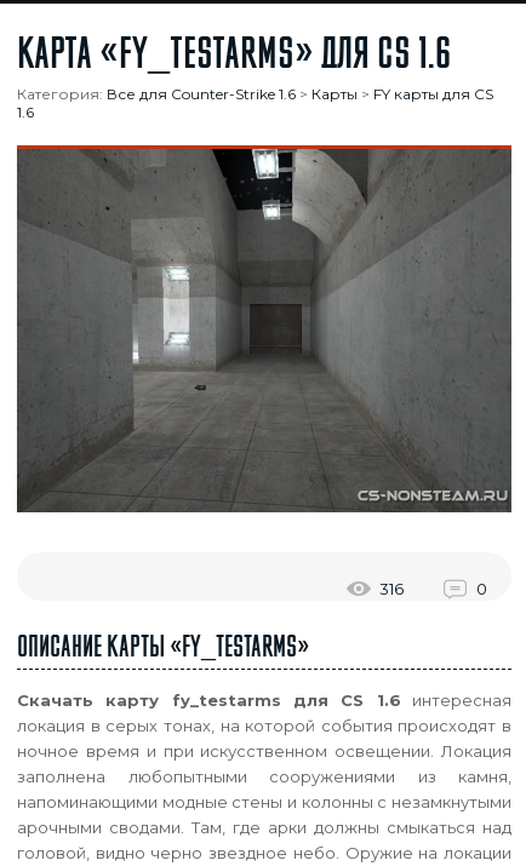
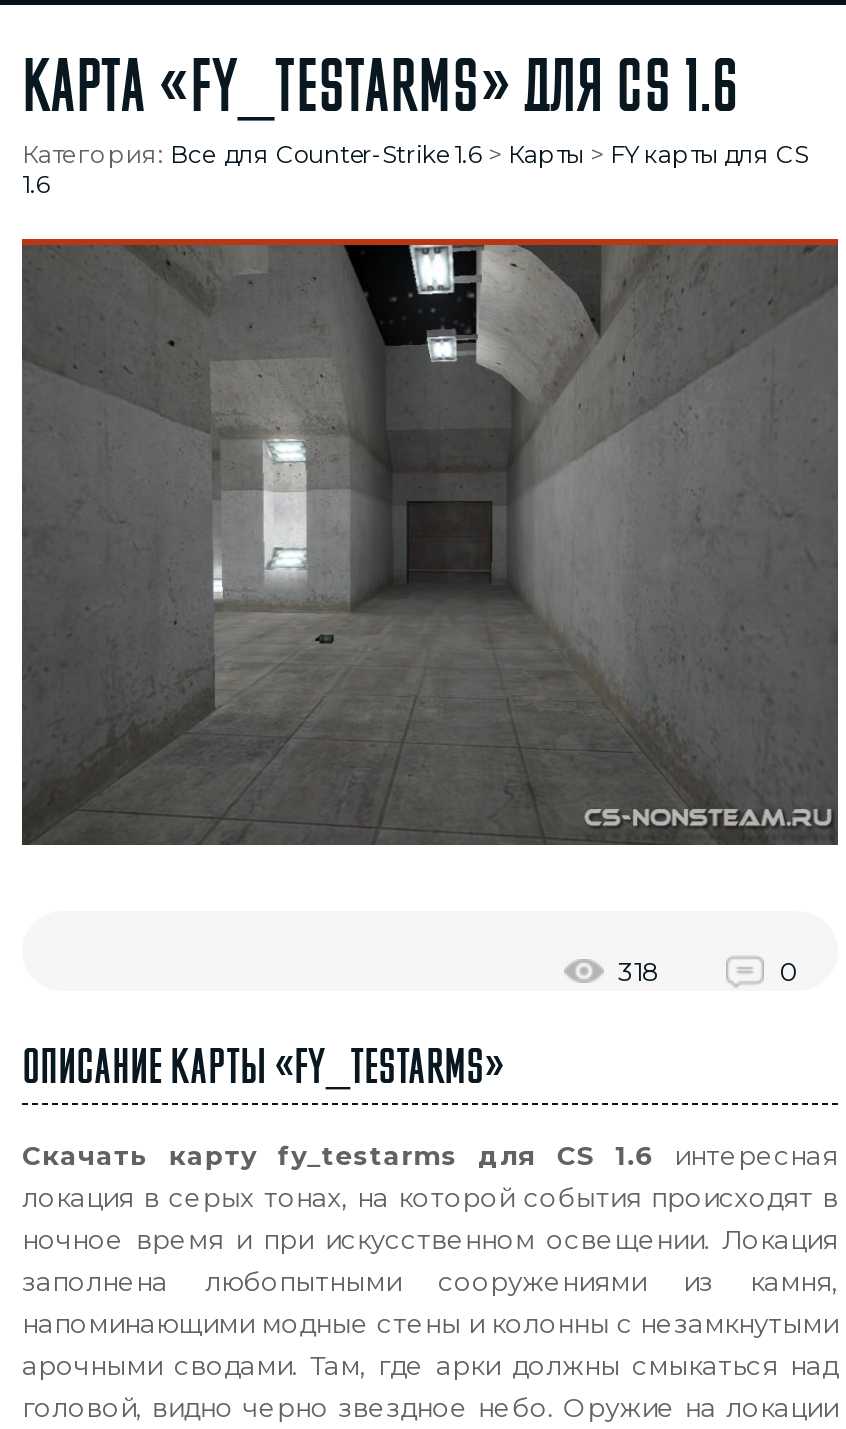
[379,578,404,598] 316 -> [618,954,660,986] 318

